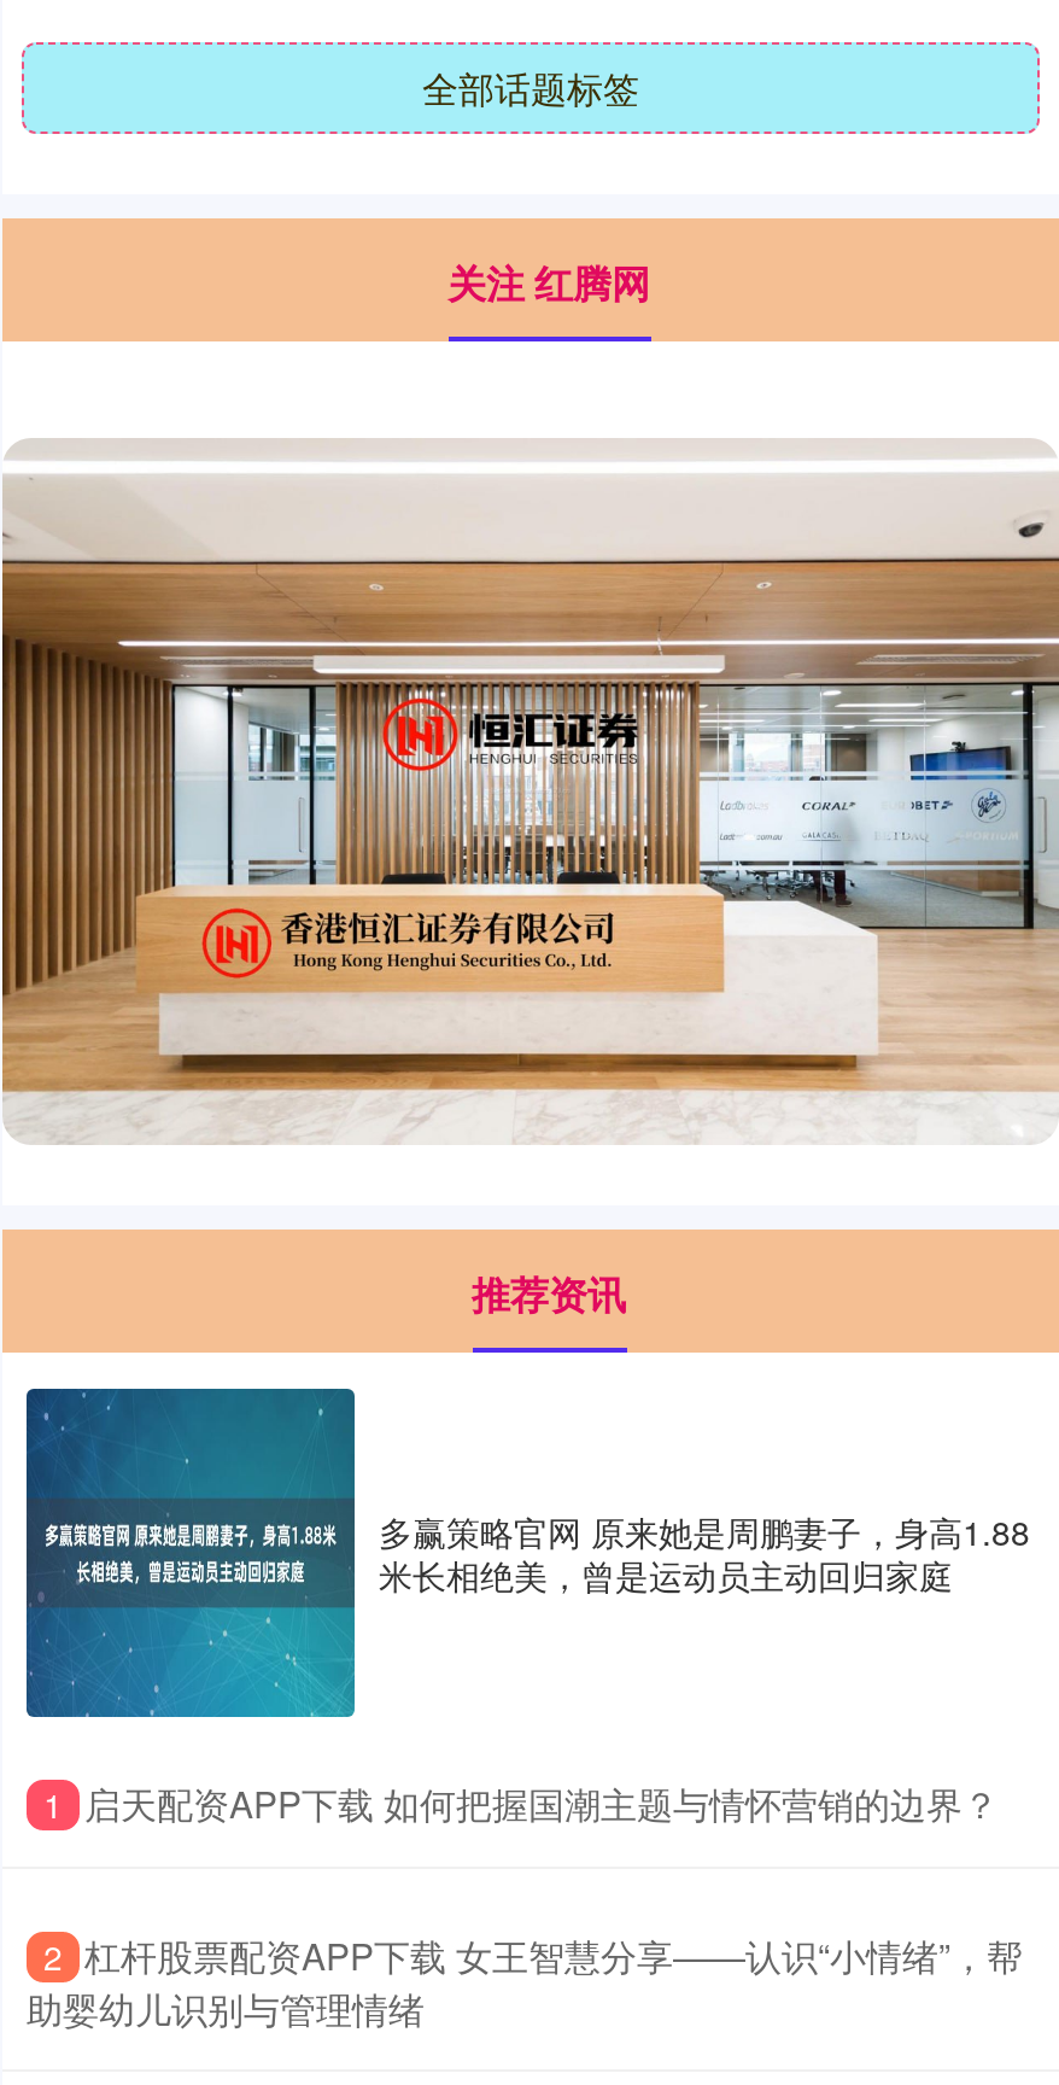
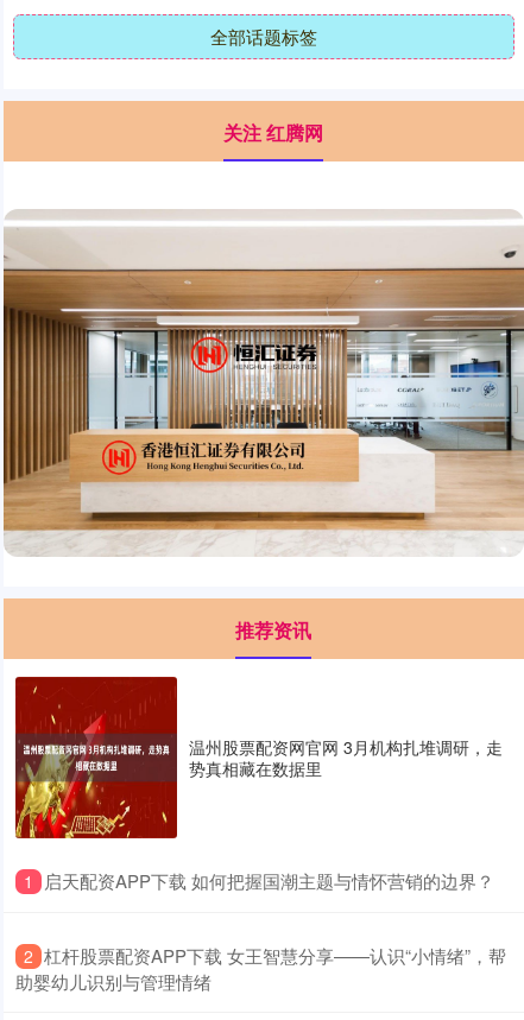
[24,1386,1030,1719] [image] | 多赢策略官网 原来她是周鹏妻子，身高1.88 | 米长相绝美，曾是运动员主动回归家庭 -> [14,676,503,840] [image] | 温州股票配资网官网 3月机构扎堆调研，走 | 势真相藏在数据里

